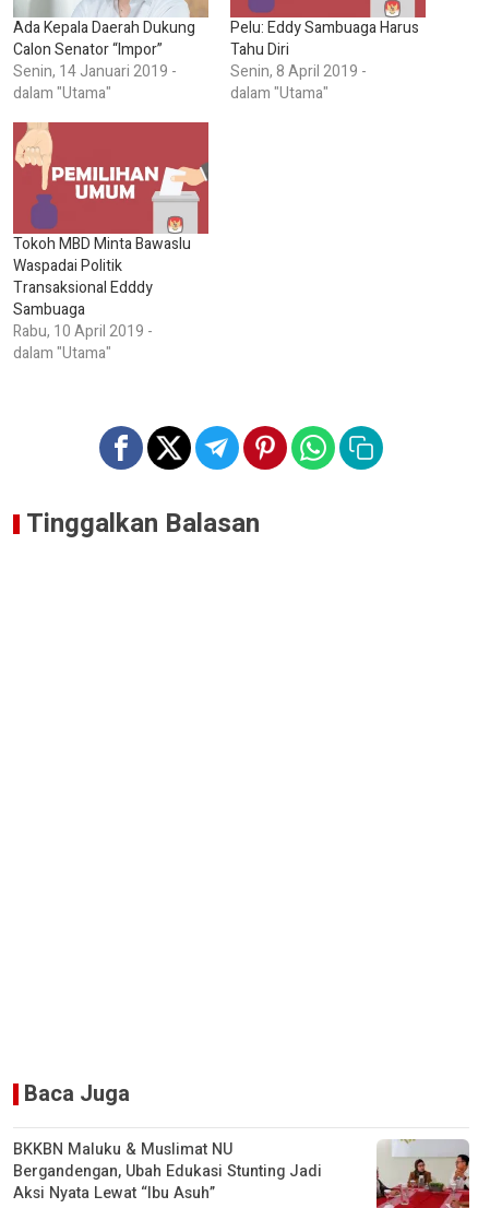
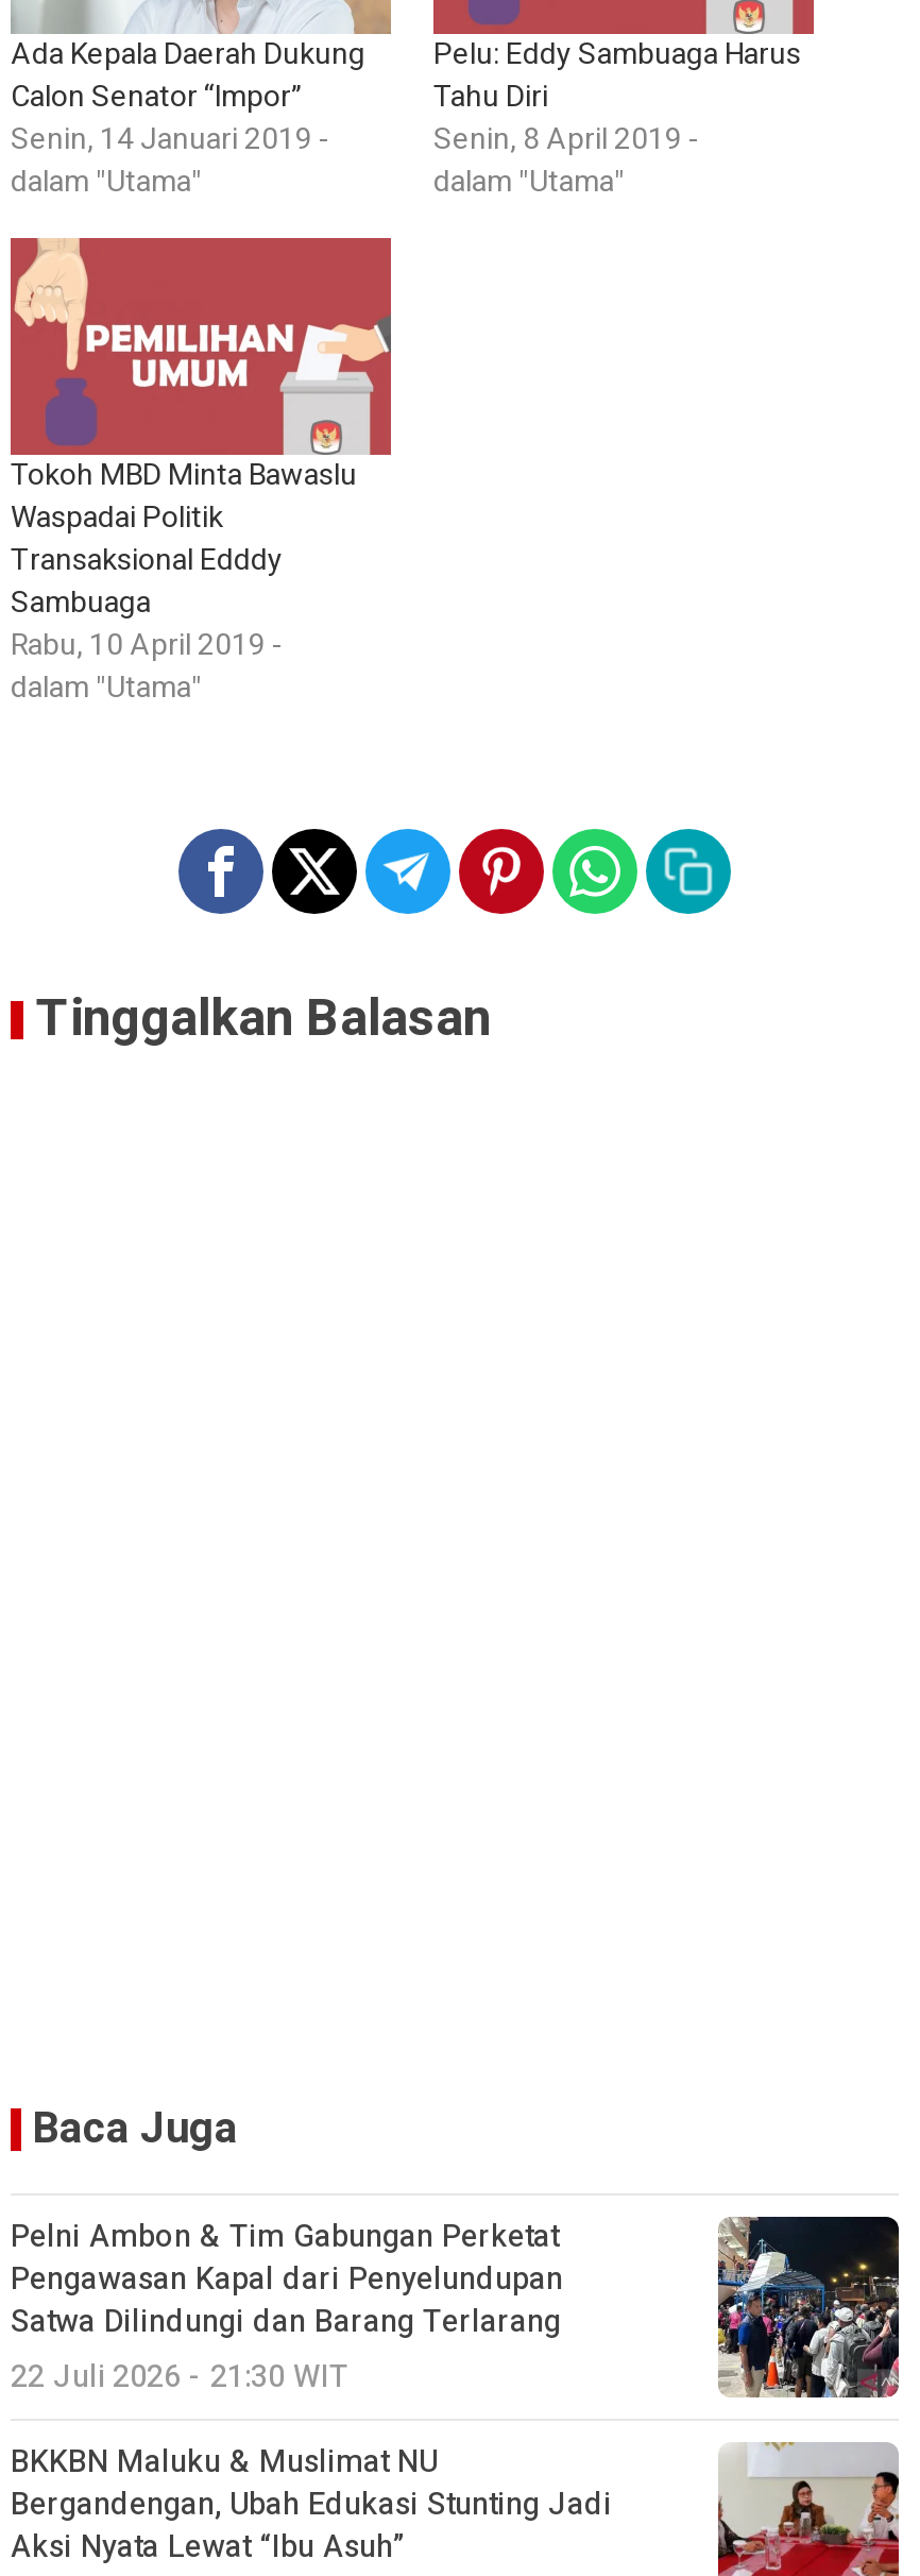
none -> [11,2214,563,2399] Pelni Ambon & Tim Gabungan Perketat | Pengawasan Kapal dari Penyelundupan | Satwa Dilindungi dan Barang Terlarang | 22 Juli 2026 - 21:30 WIT
none -> [716,2215,901,2400] [image]

